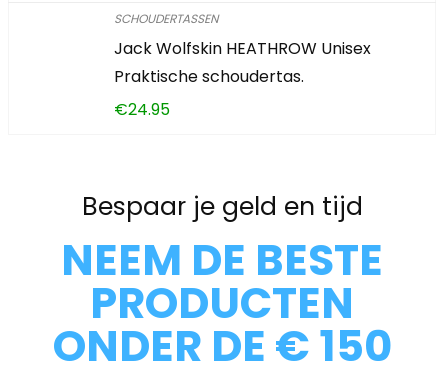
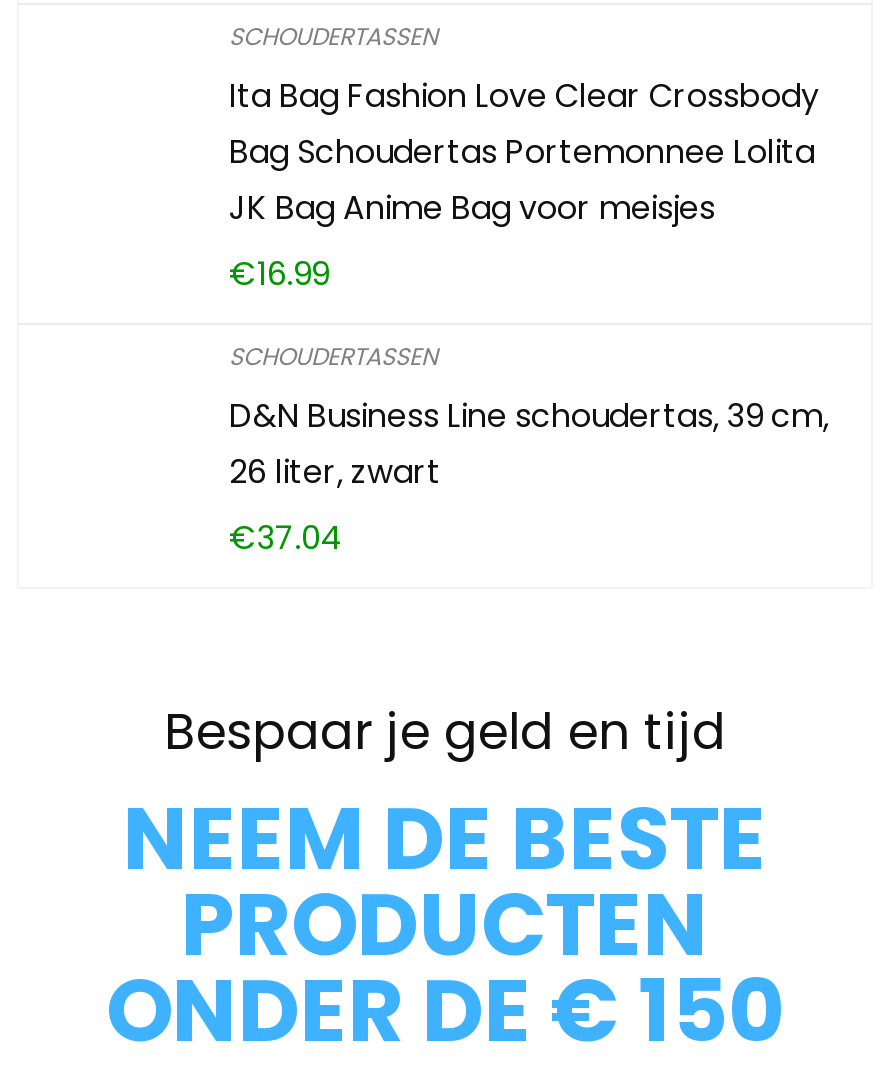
[114,37,371,121] Jack Wolfskin HEATHROW Unisex | Praktische schoudertas. | €24.95 -> [229,73,829,561] Ita Bag Fashion Love Clear Crossbody | Bag Schoudertas Portemonnee Lolita | JK Bag Anime Bag voor meisjes | €16.99 | SCHOUDERTASSEN | D&N Business Line schoudertas, 39 cm, | 26 liter, zwart | €37.04

